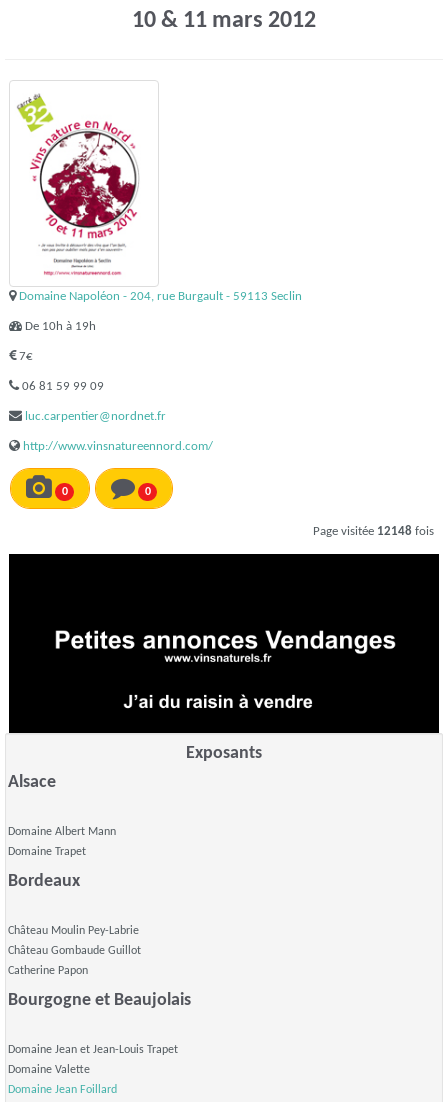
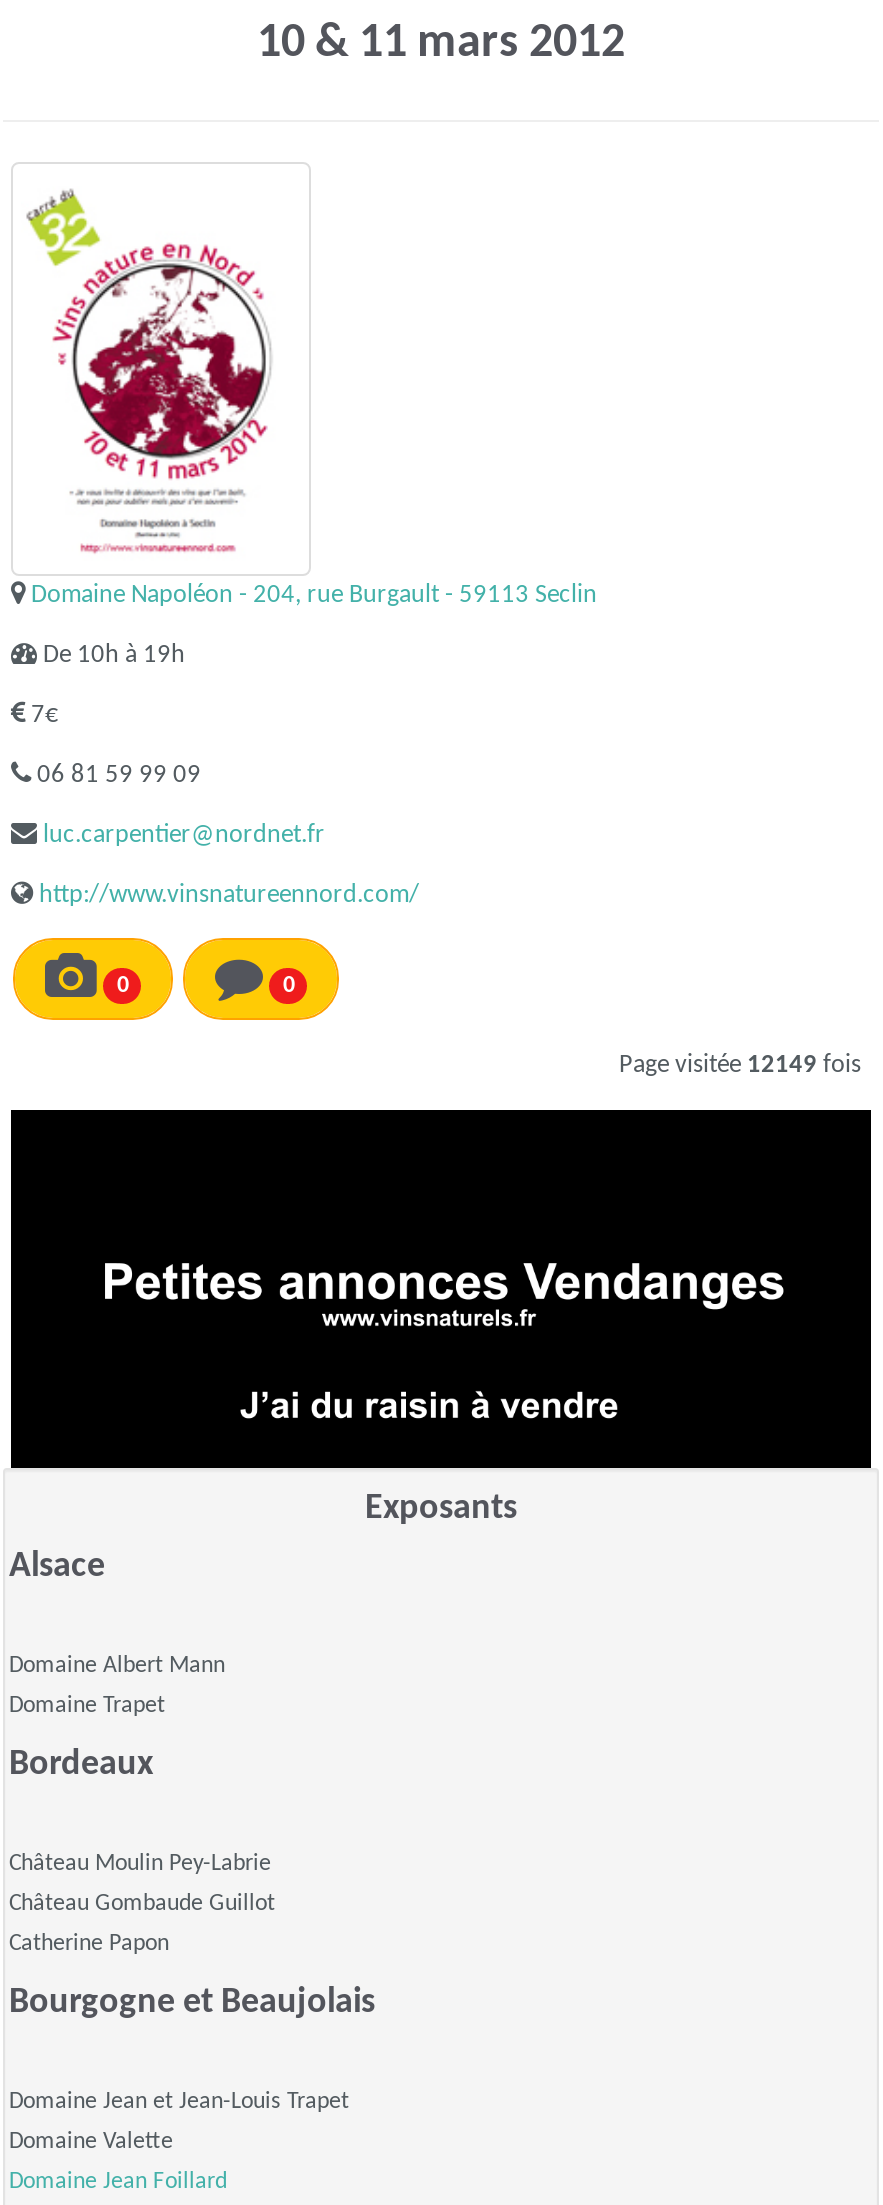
[313,525,434,538] Page visitée 12148 fois -> [619,1052,861,1078] Page visitée 12149 fois

